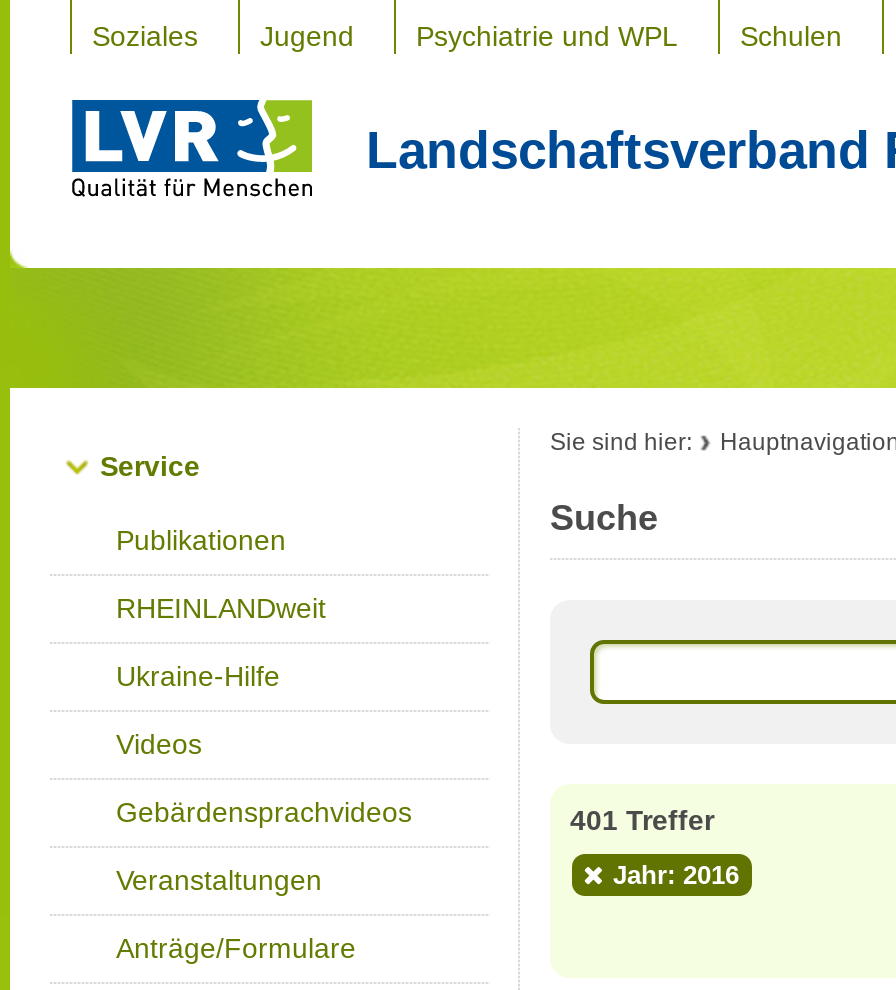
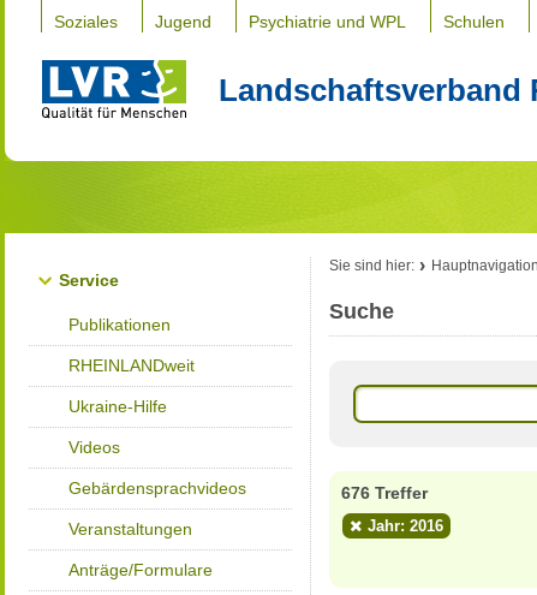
[570,804,714,836] 401 Treffer -> [341,483,428,502] 676 Treffer

